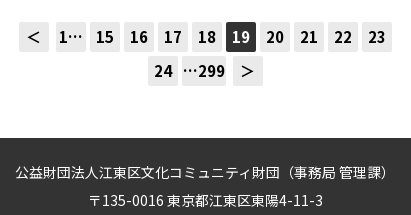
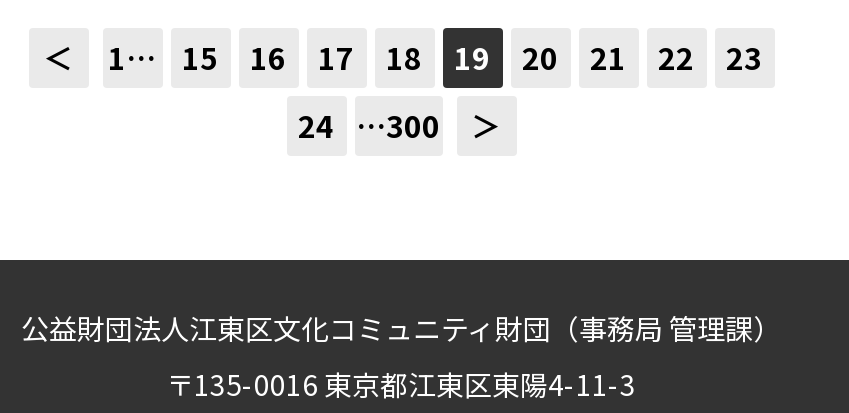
[150,60,224,81] 24 …299 -> [292,103,440,145] 24 …300

